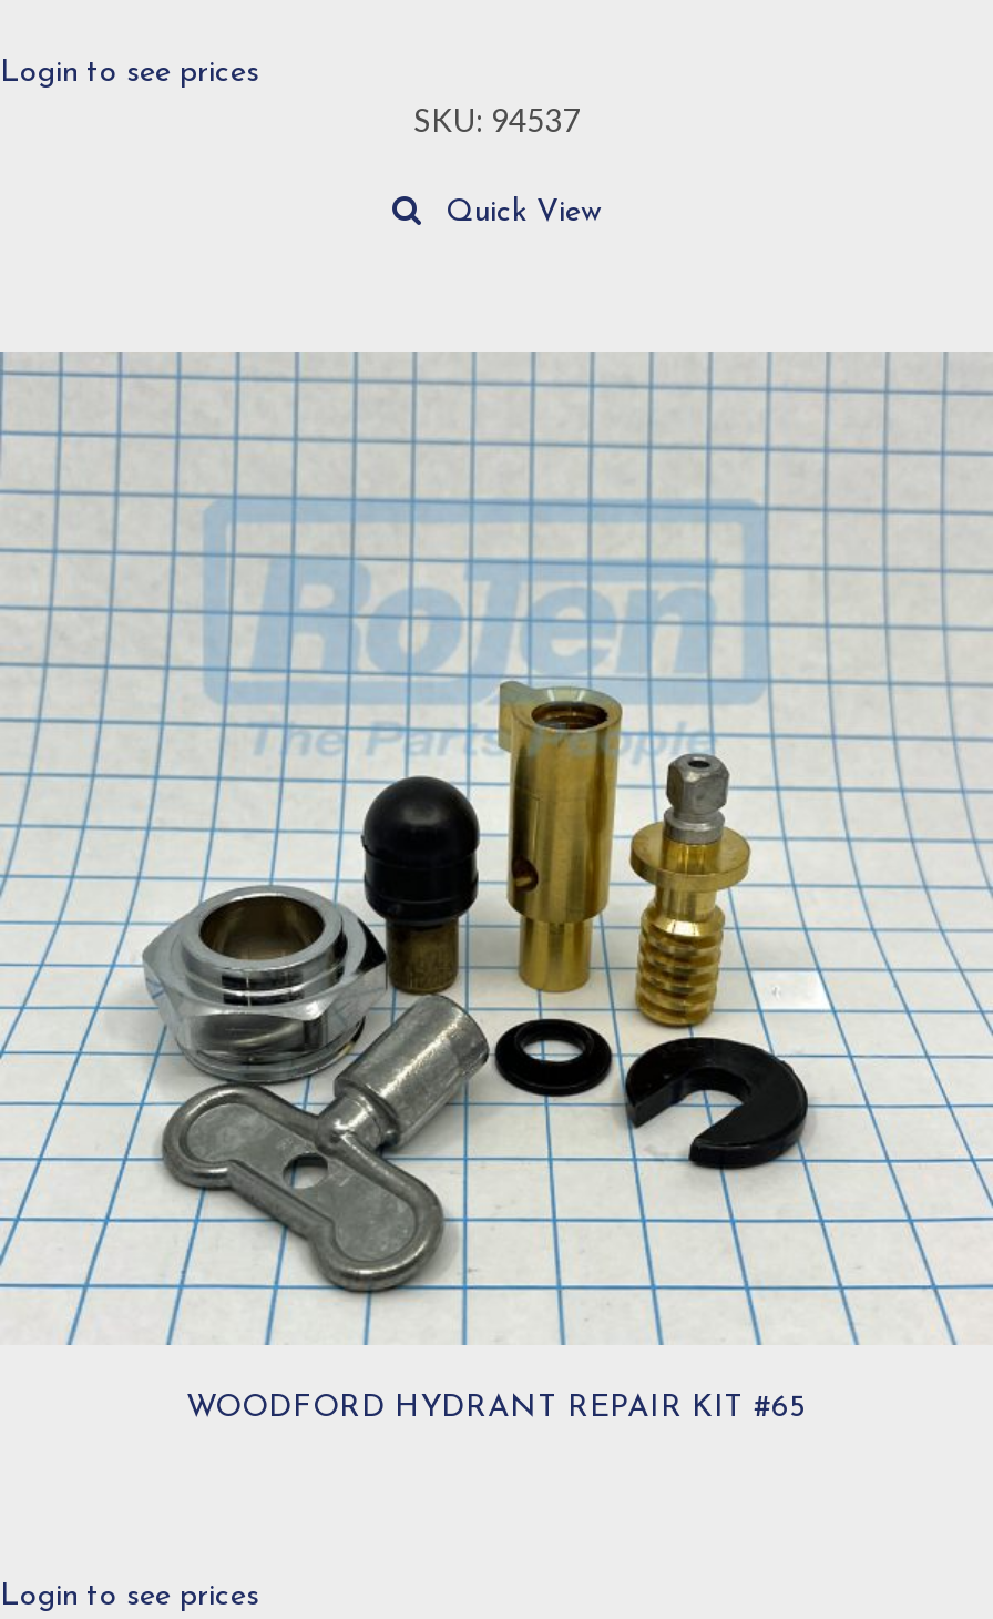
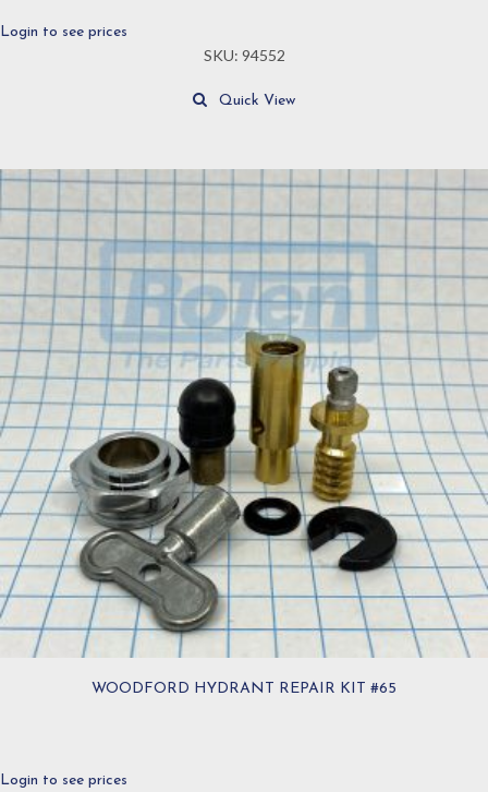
[413,102,580,139] SKU: 94537 -> [203,46,285,64] SKU: 94552

